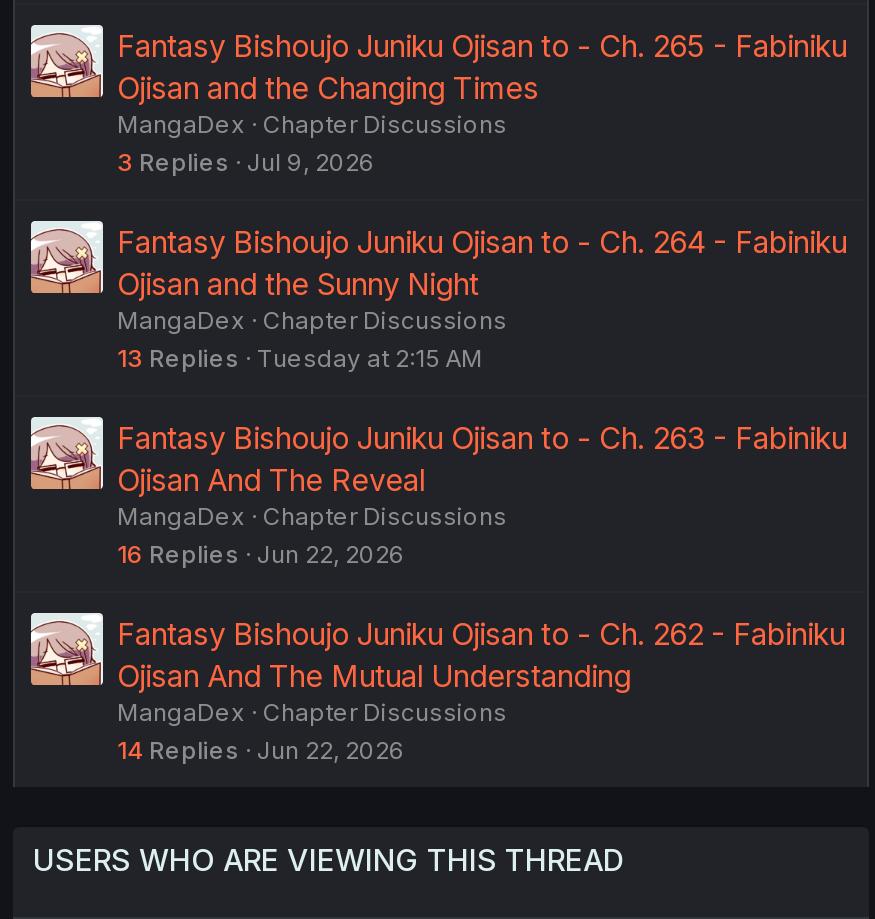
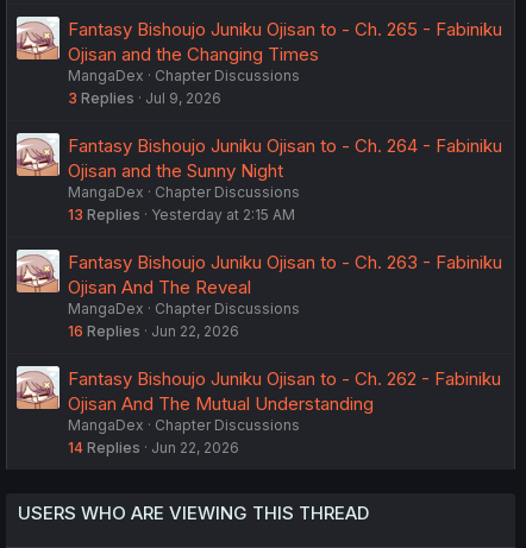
[117,343,483,373] 13 Replies Tuesday at 2:15 AM -> [68,206,295,224] 13 Replies Yesterday at 2:15 AM

